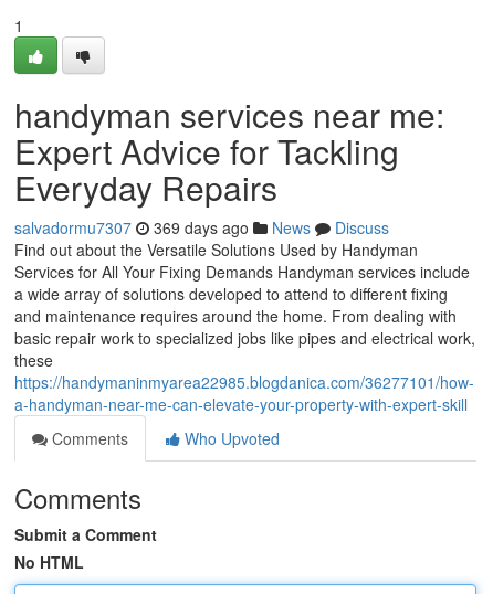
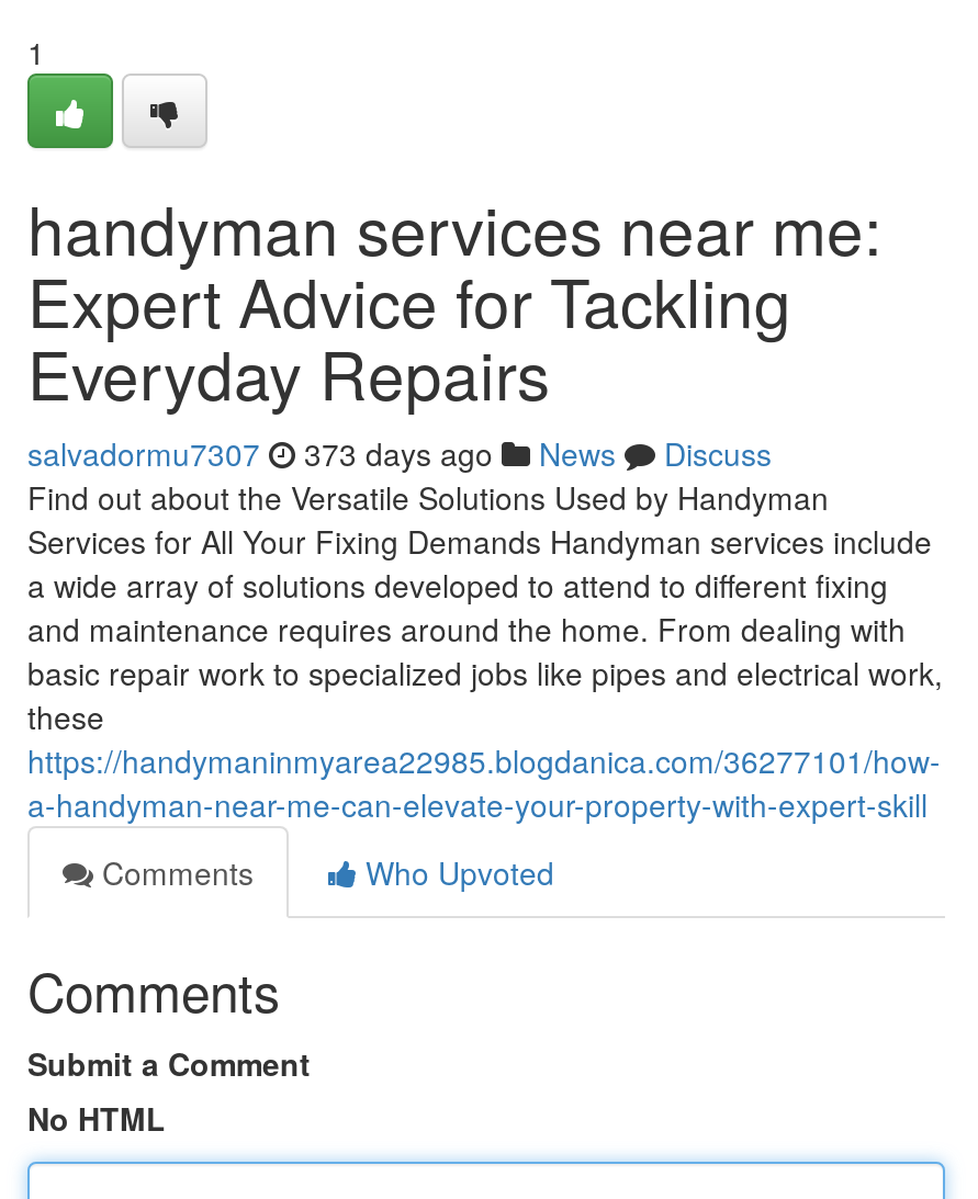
[14,216,389,238] salvadormu7307 369 days ago News Discuss -> [27,431,772,475] salvadormu7307 373 days ago News Discuss

